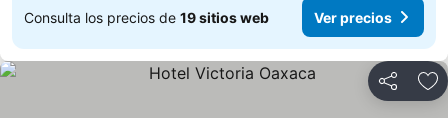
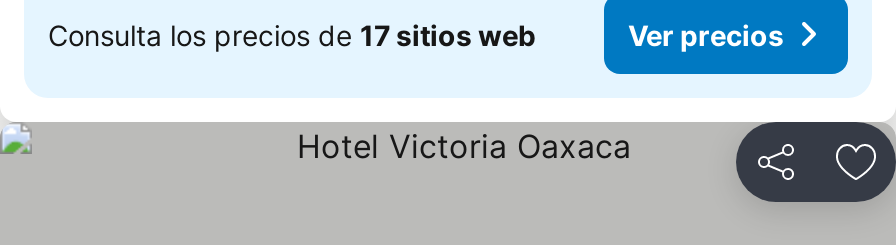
[24,8,269,25] Consulta los precios de 19 sitios web -> [48,17,536,51] Consulta los precios de 17 sitios web

